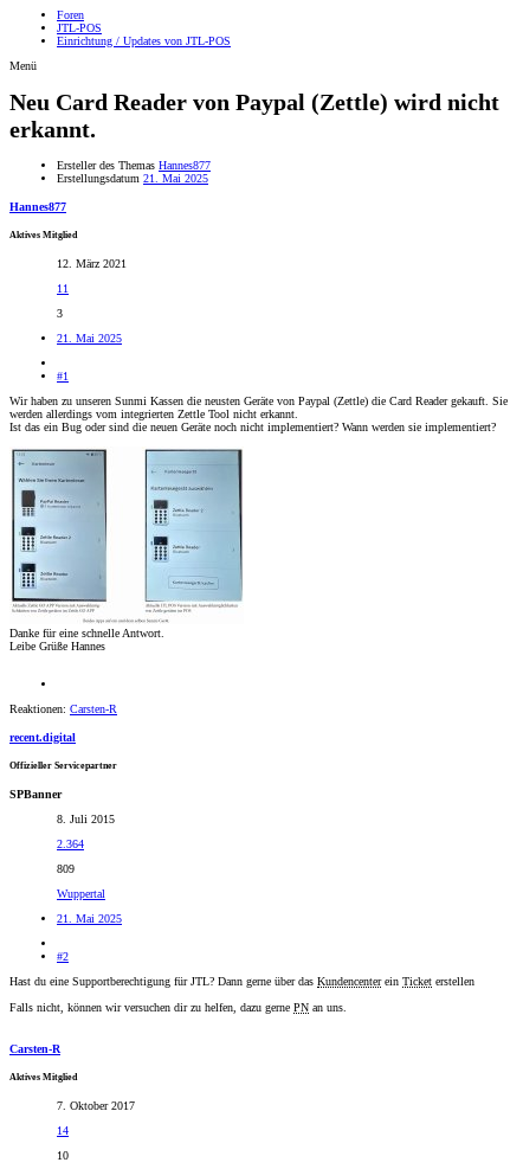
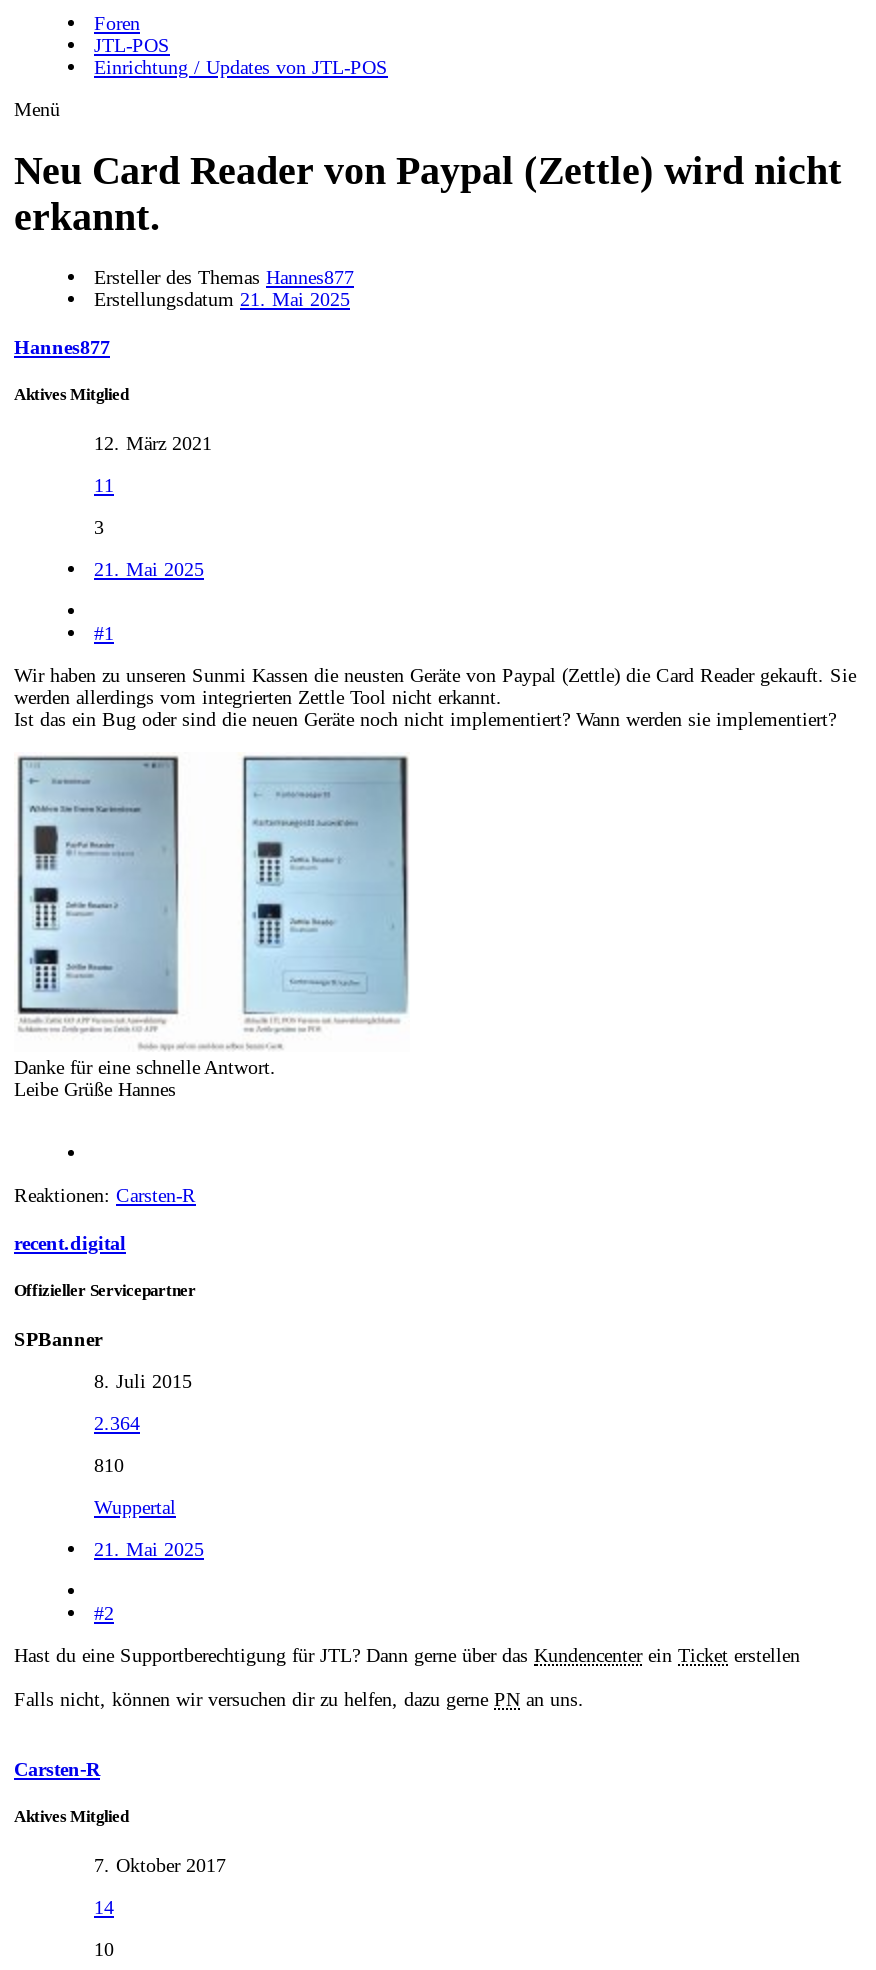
[57,862,75,876] 809 -> [94,1454,124,1476] 810

